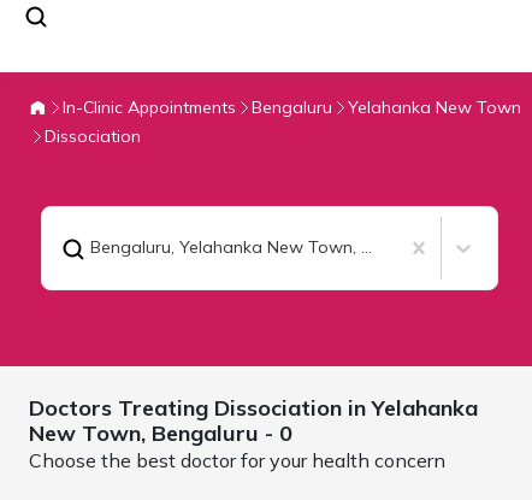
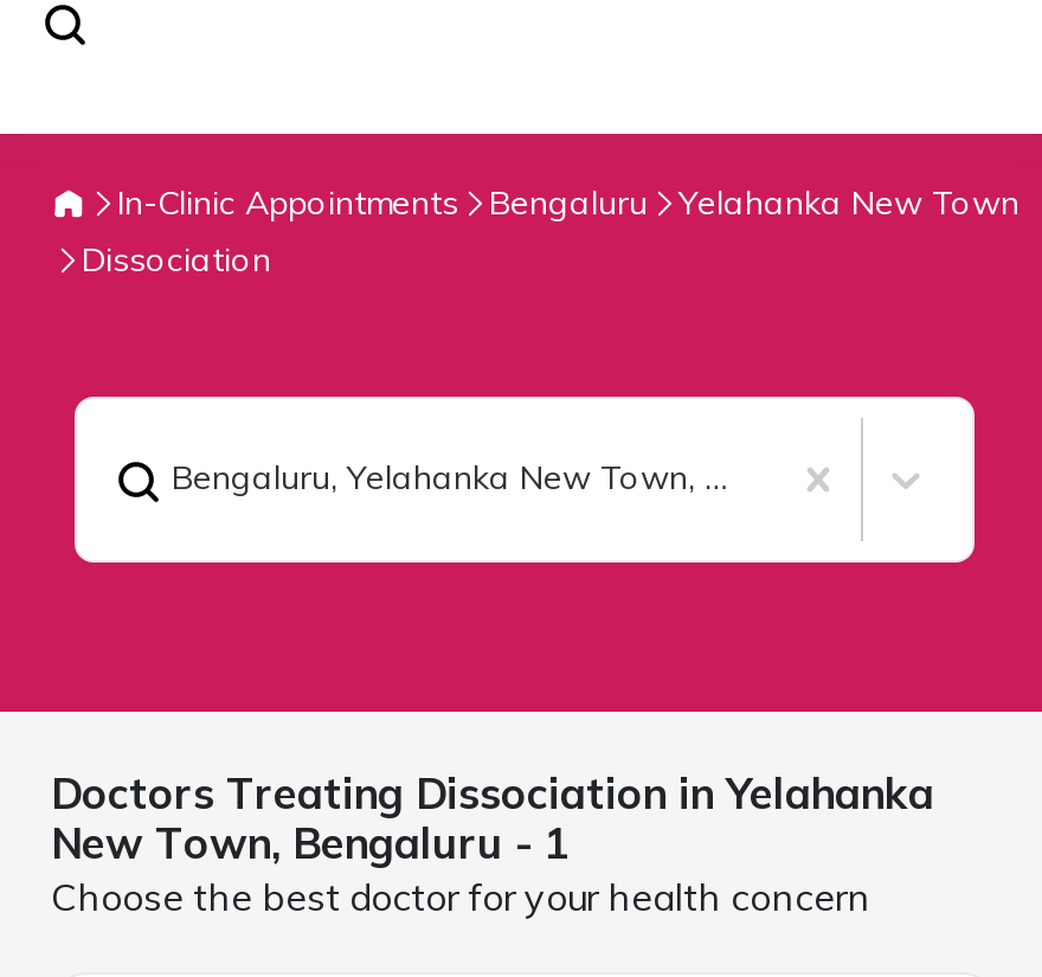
[29,419,292,447] New Town, Bengaluru - 0 -> [51,815,570,870] New Town, Bengaluru - 1

